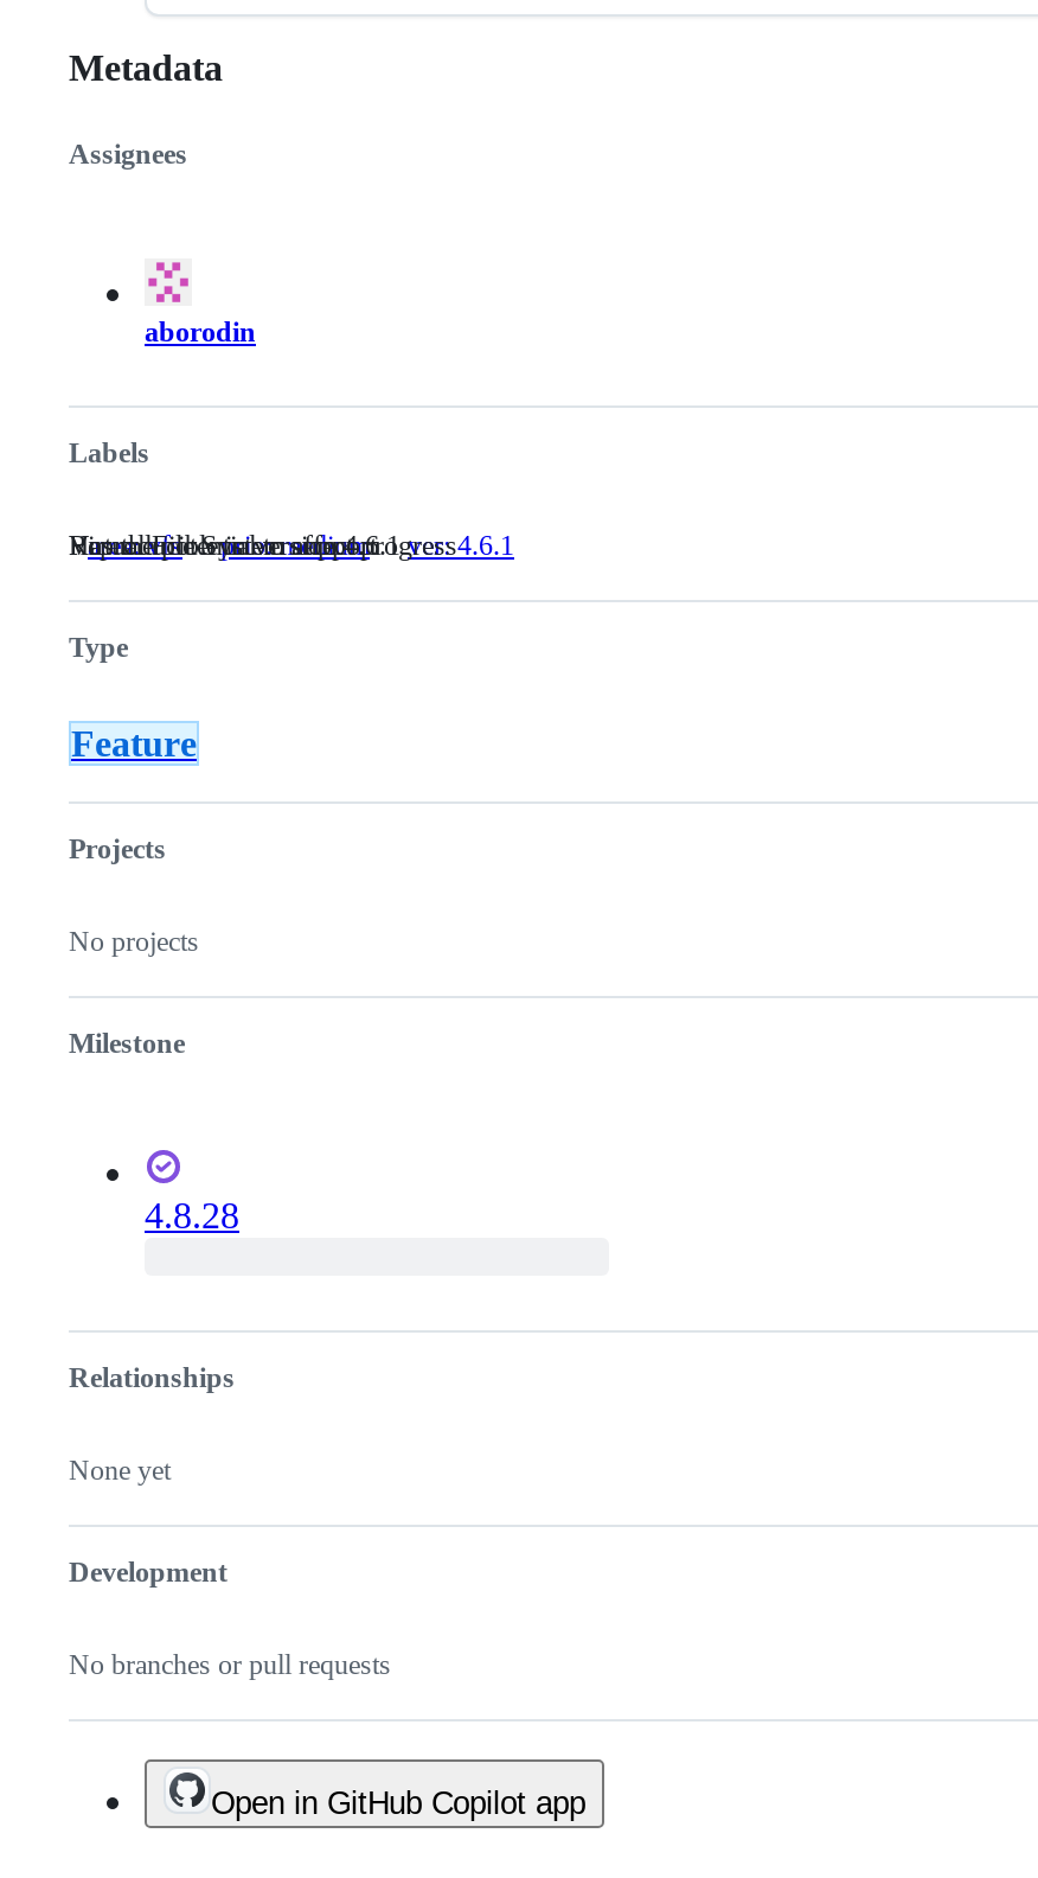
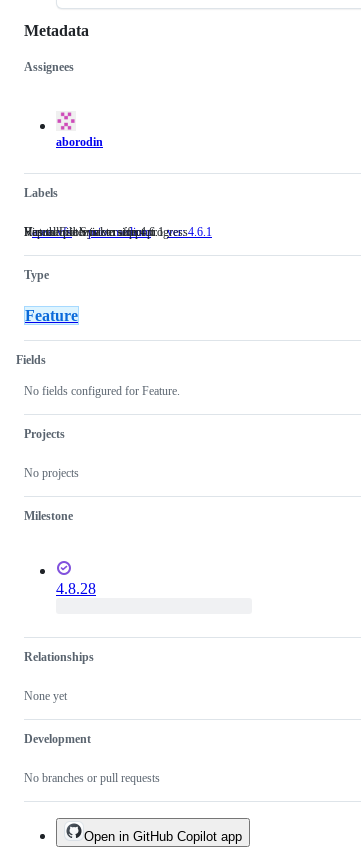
none -> [16,353,180,398] Fields | No fields configured for Feature.

